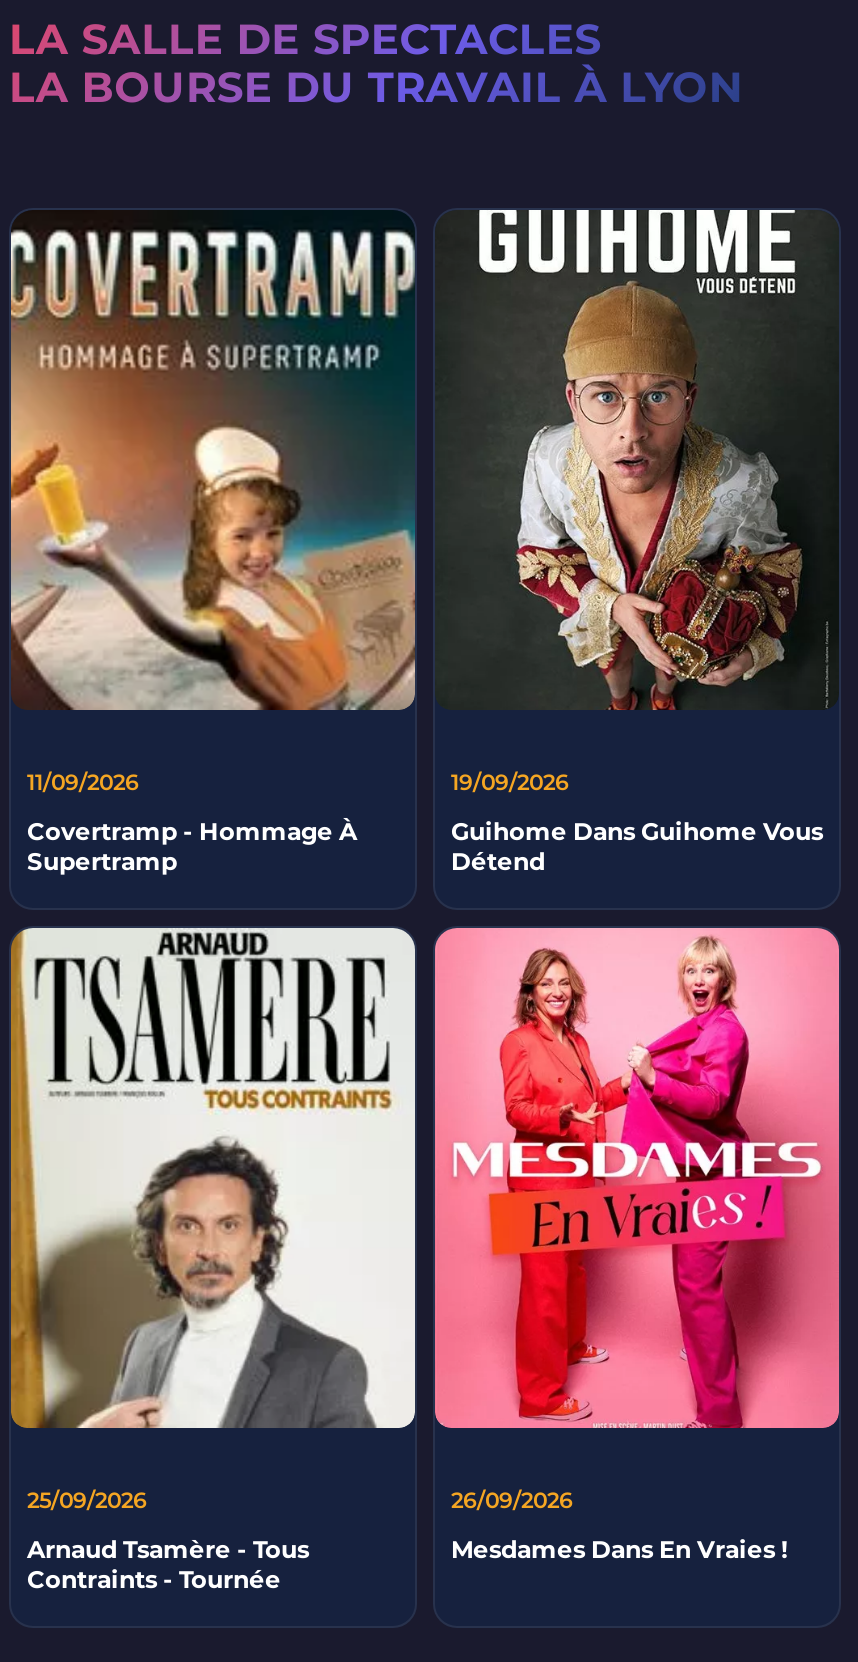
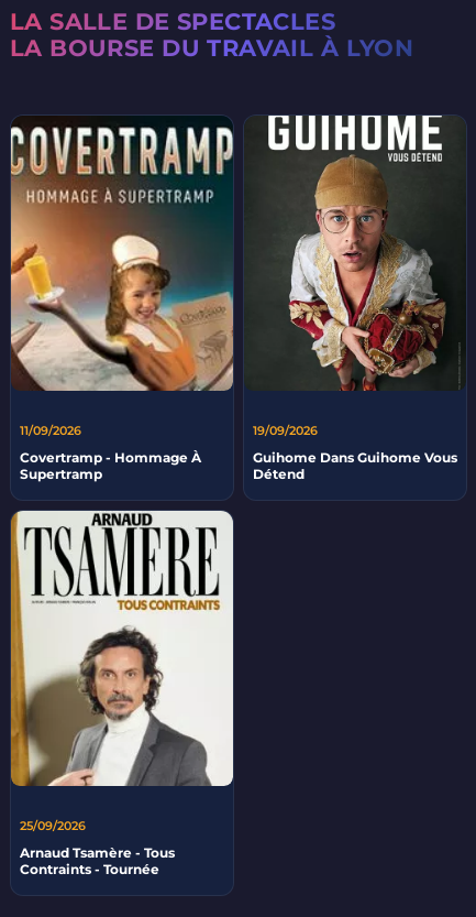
[433,926,841,1564] [image] | 26/09/2026 | Mesdames Dans En Vraies ! -> none

